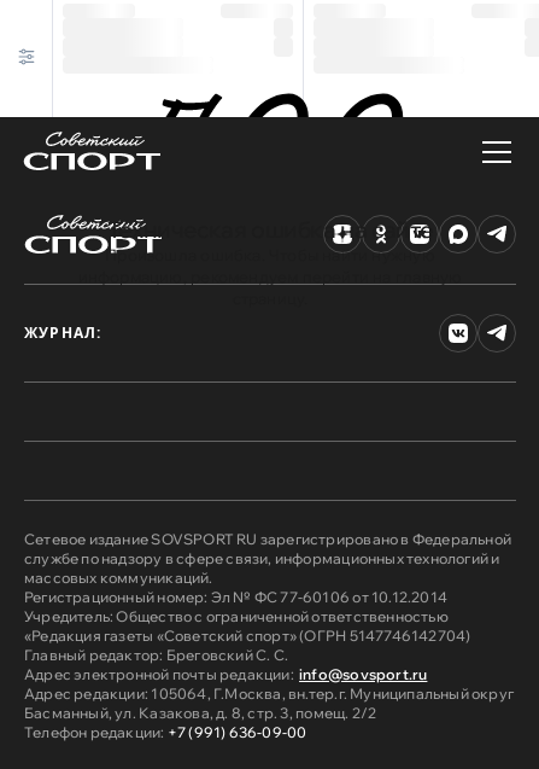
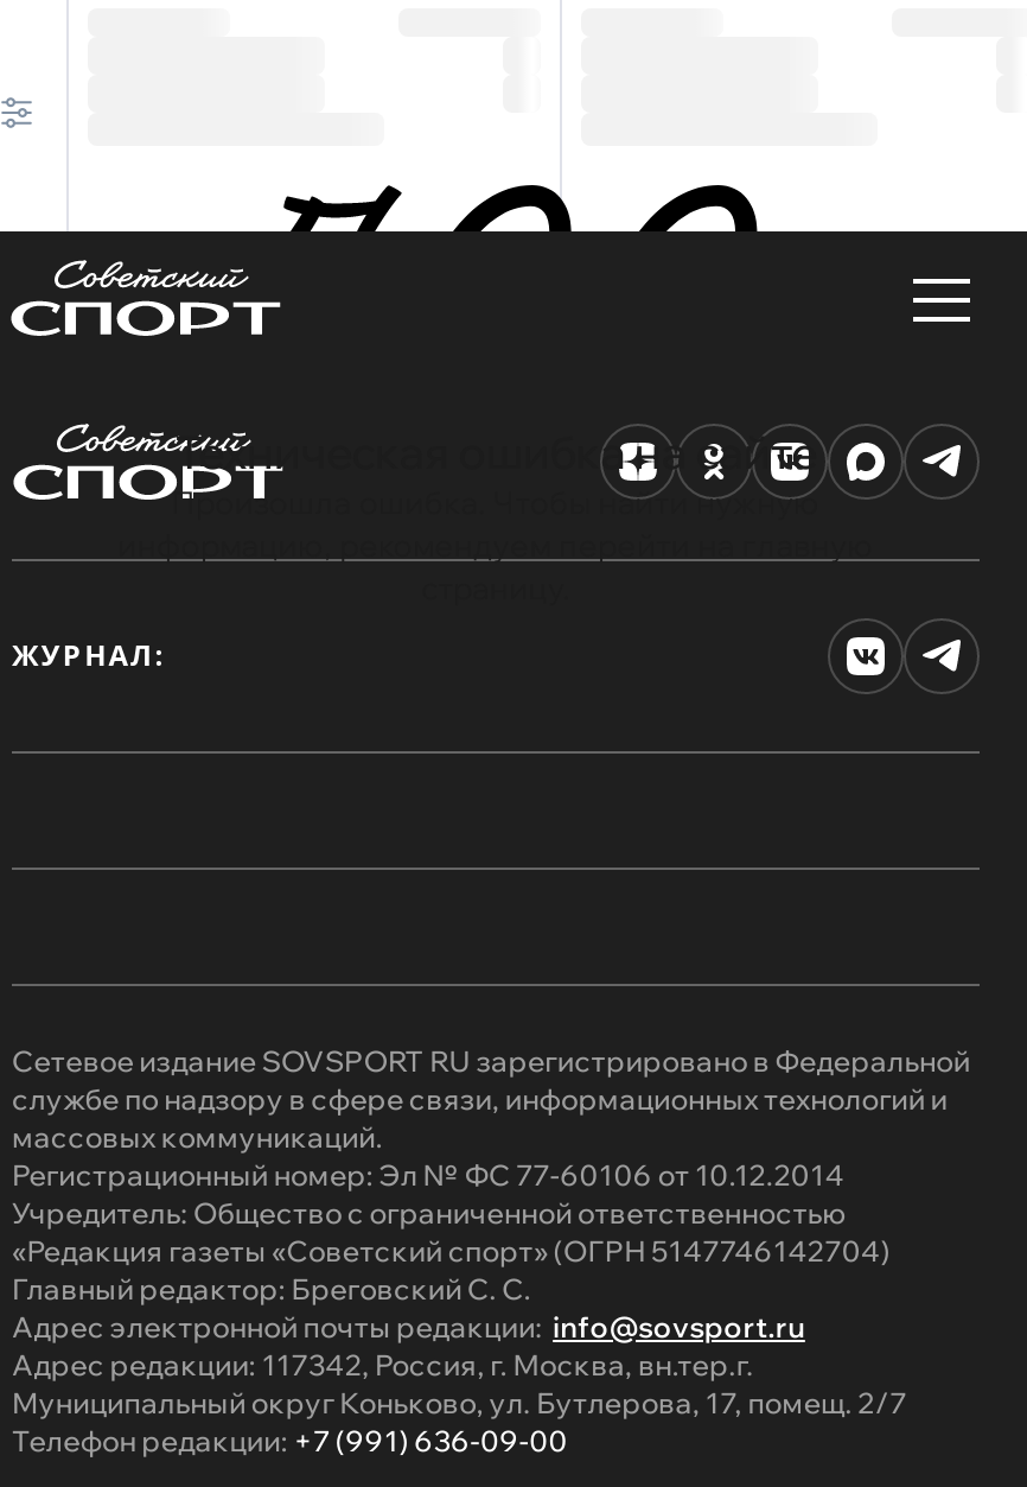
[24,684,514,722] Адрес редакции: 105064, Г.Москва, вн.тер.г. Муниципальный округ | Басманный, ул. Казакова, д. 8, стр. 3, помещ. 2/2 -> [12,1347,907,1421] Адрес редакции: 117342, Россия, г. Москва, вн.тер.г. | Муниципальный округ Коньково, ул. Бутлерова, 17, помещ. 2/7

